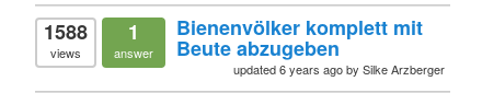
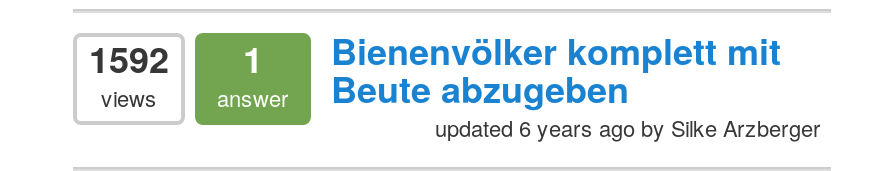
[44,14,423,47] 1588 1 Bienenvölker komplett mit -> [89,26,781,86] 1592 1 Bienenvölker komplett mit

